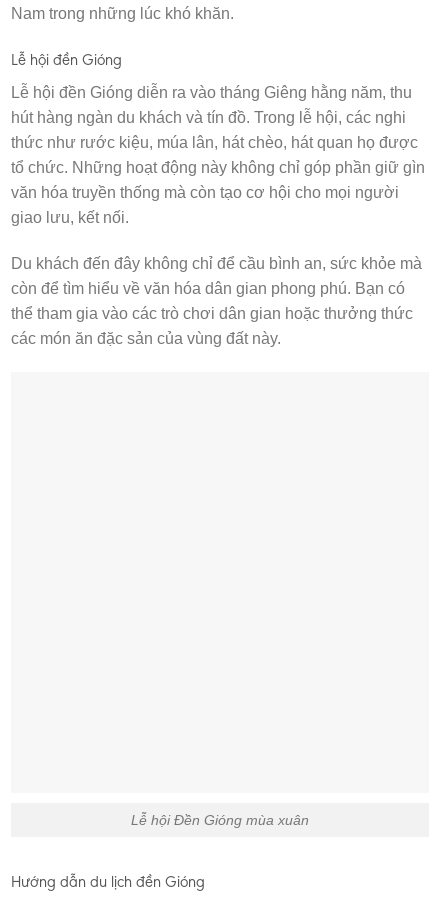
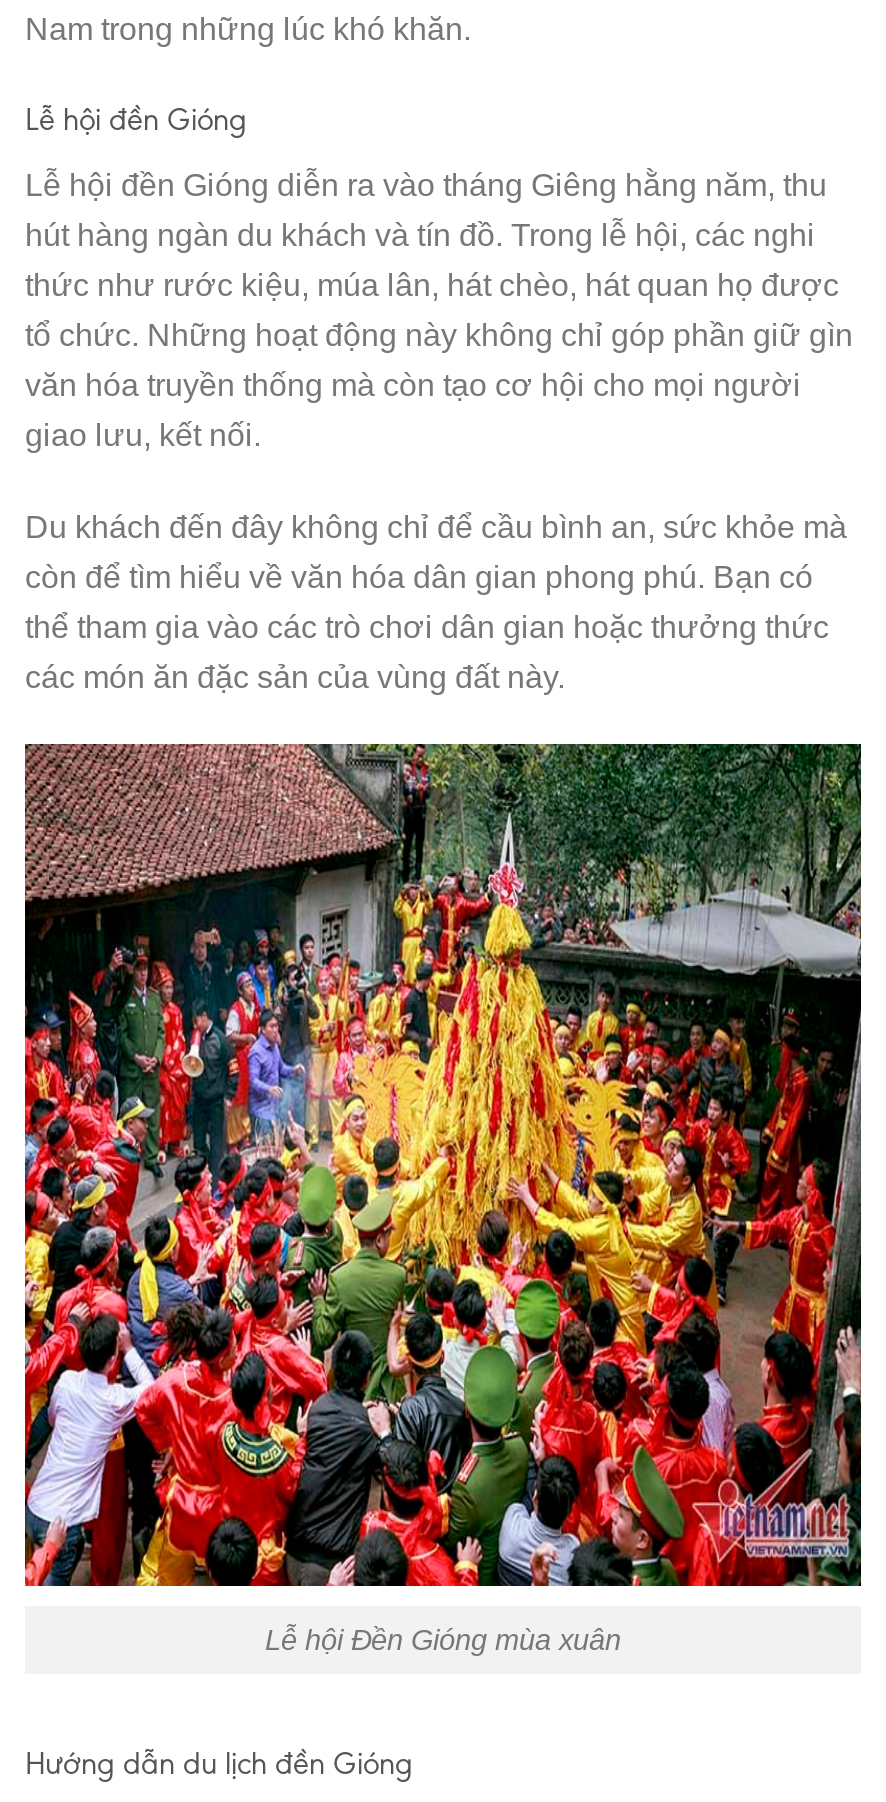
none -> [23,742,863,1588] [image]

